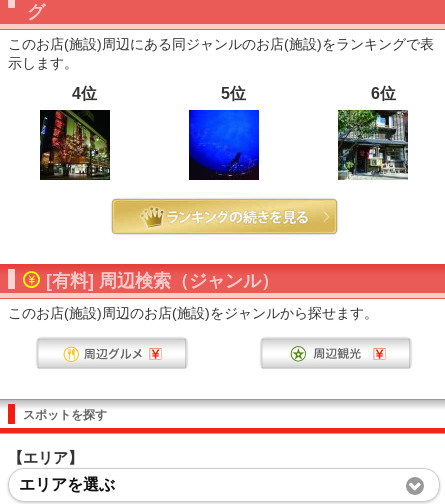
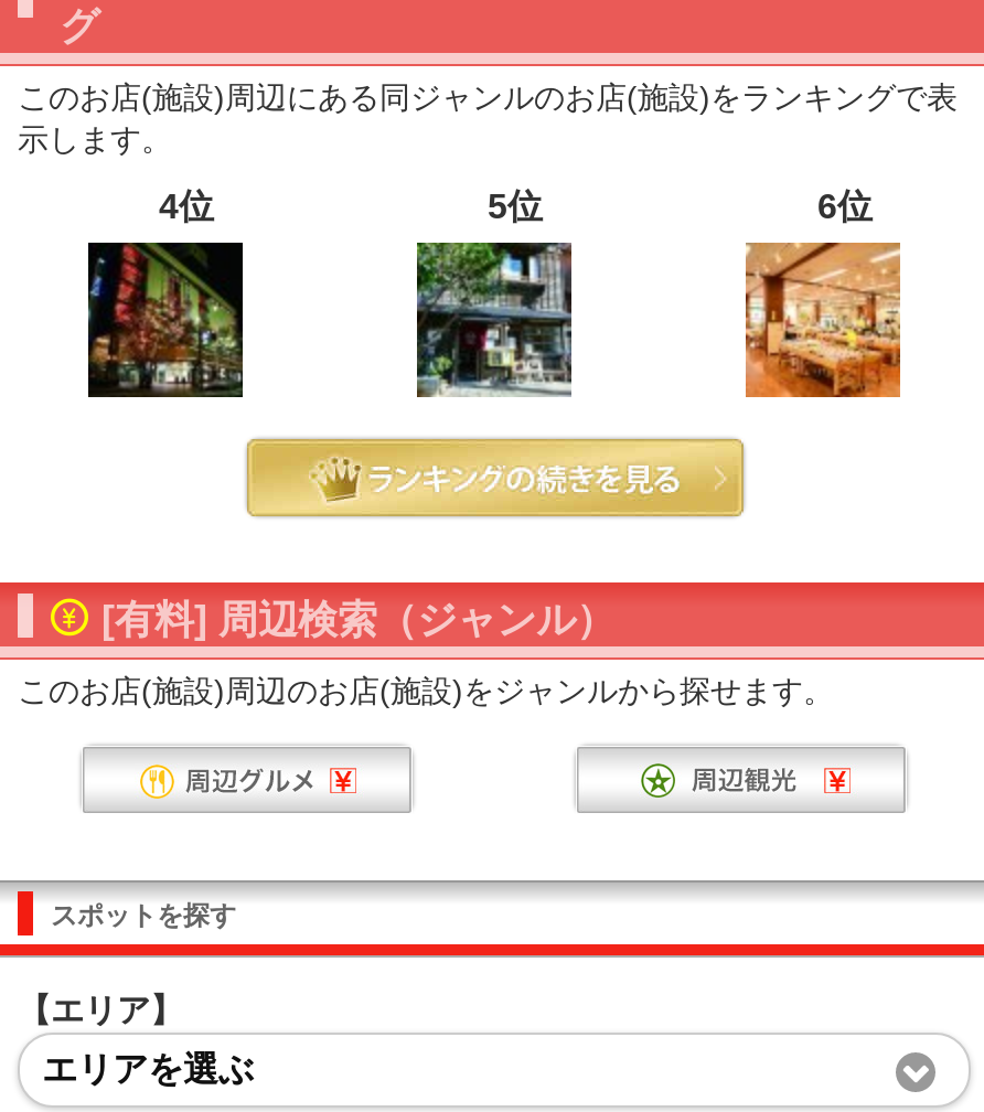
[188,109,260,181] [image] -> [415,240,574,399] [image]
[337,109,409,181] [image] -> [744,240,902,399] [image]

